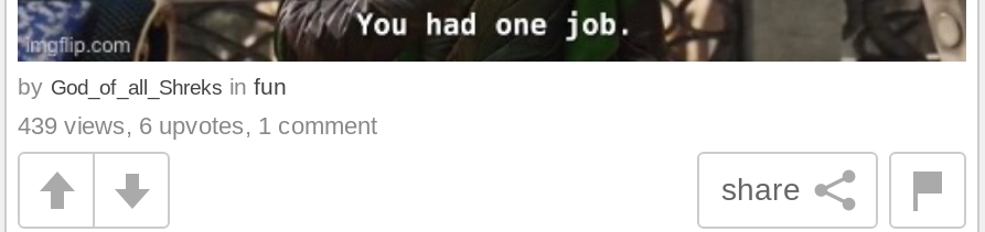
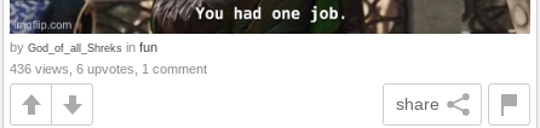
[18,113,377,140] 439 views, 6 upvotes, 1 comment -> [10,62,207,77] 436 views, 6 upvotes, 1 comment

